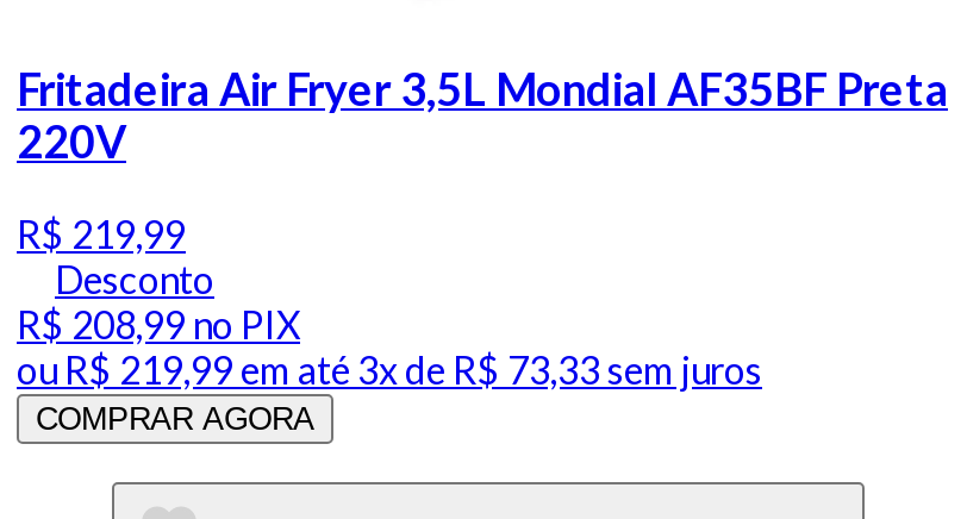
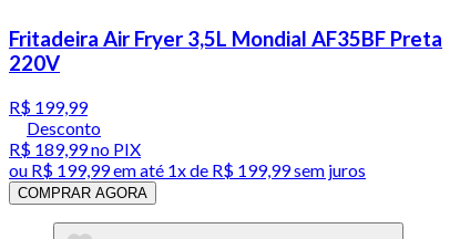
[17,211,186,257] R$ 219,99 -> [9,96,88,117] R$ 199,99
[17,302,300,347] R$ 208,99 no PIX -> [9,138,141,159] R$ 189,99 no PIX
[17,347,762,392] ou R$ 219,99 em até 3x de R$ 73,33 sem juros -> [9,159,366,180] ou R$ 199,99 em até 1x de R$ 199,99 sem juros

